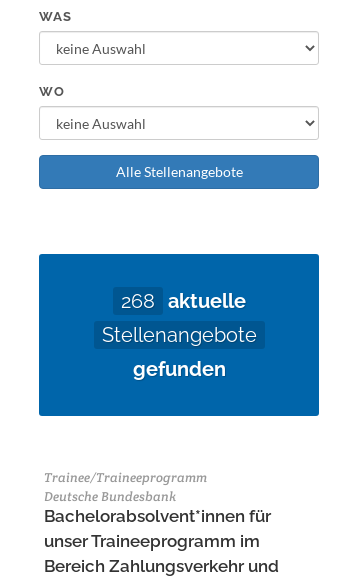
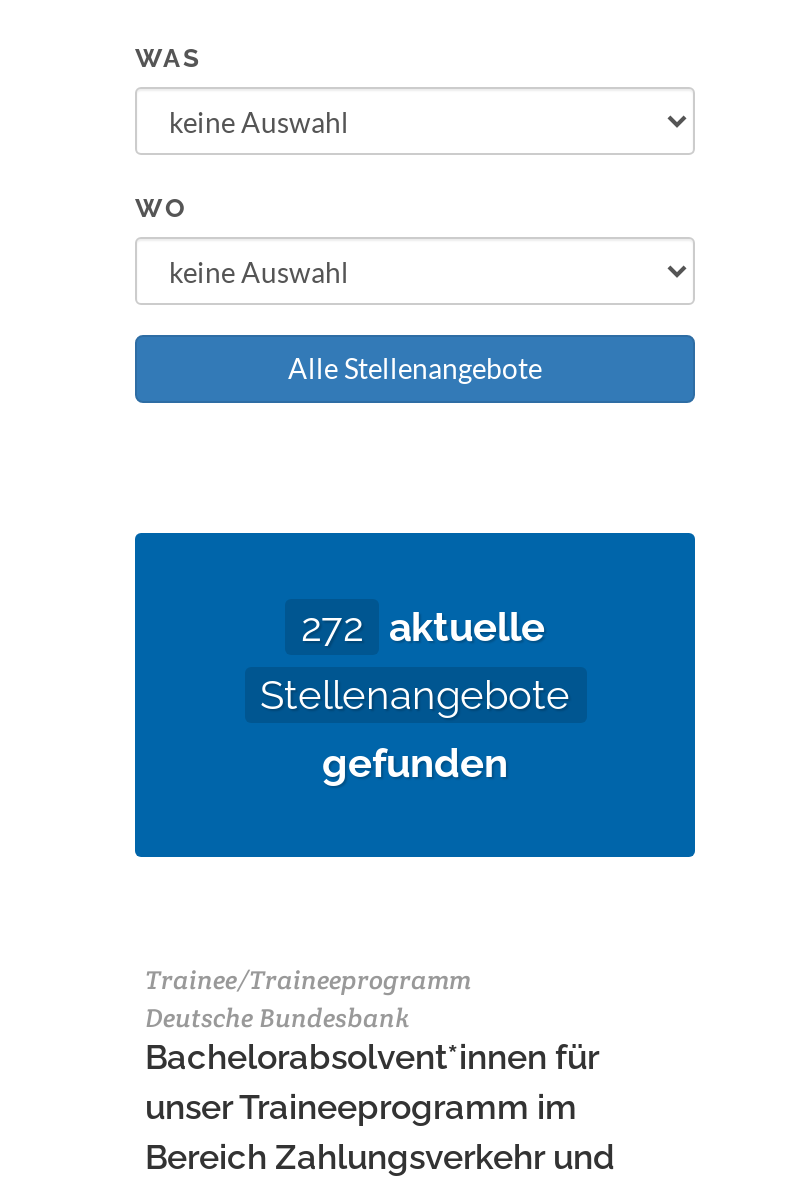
[120,289,245,313] 268 aktuelle -> [301,603,545,651] 272 aktuelle

